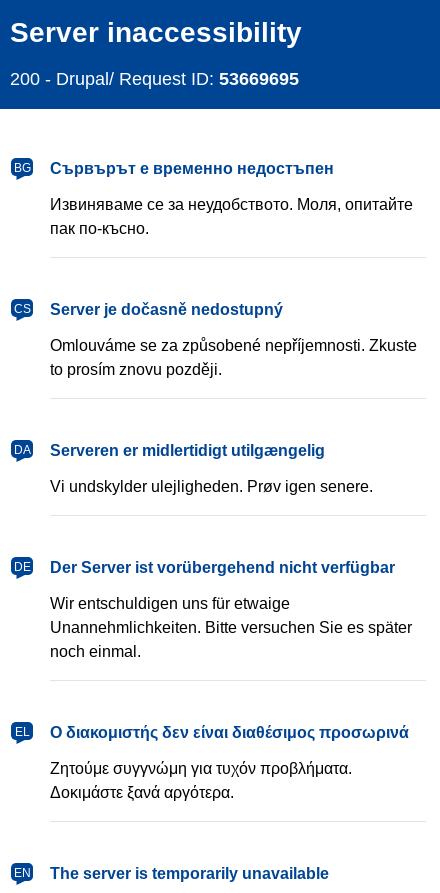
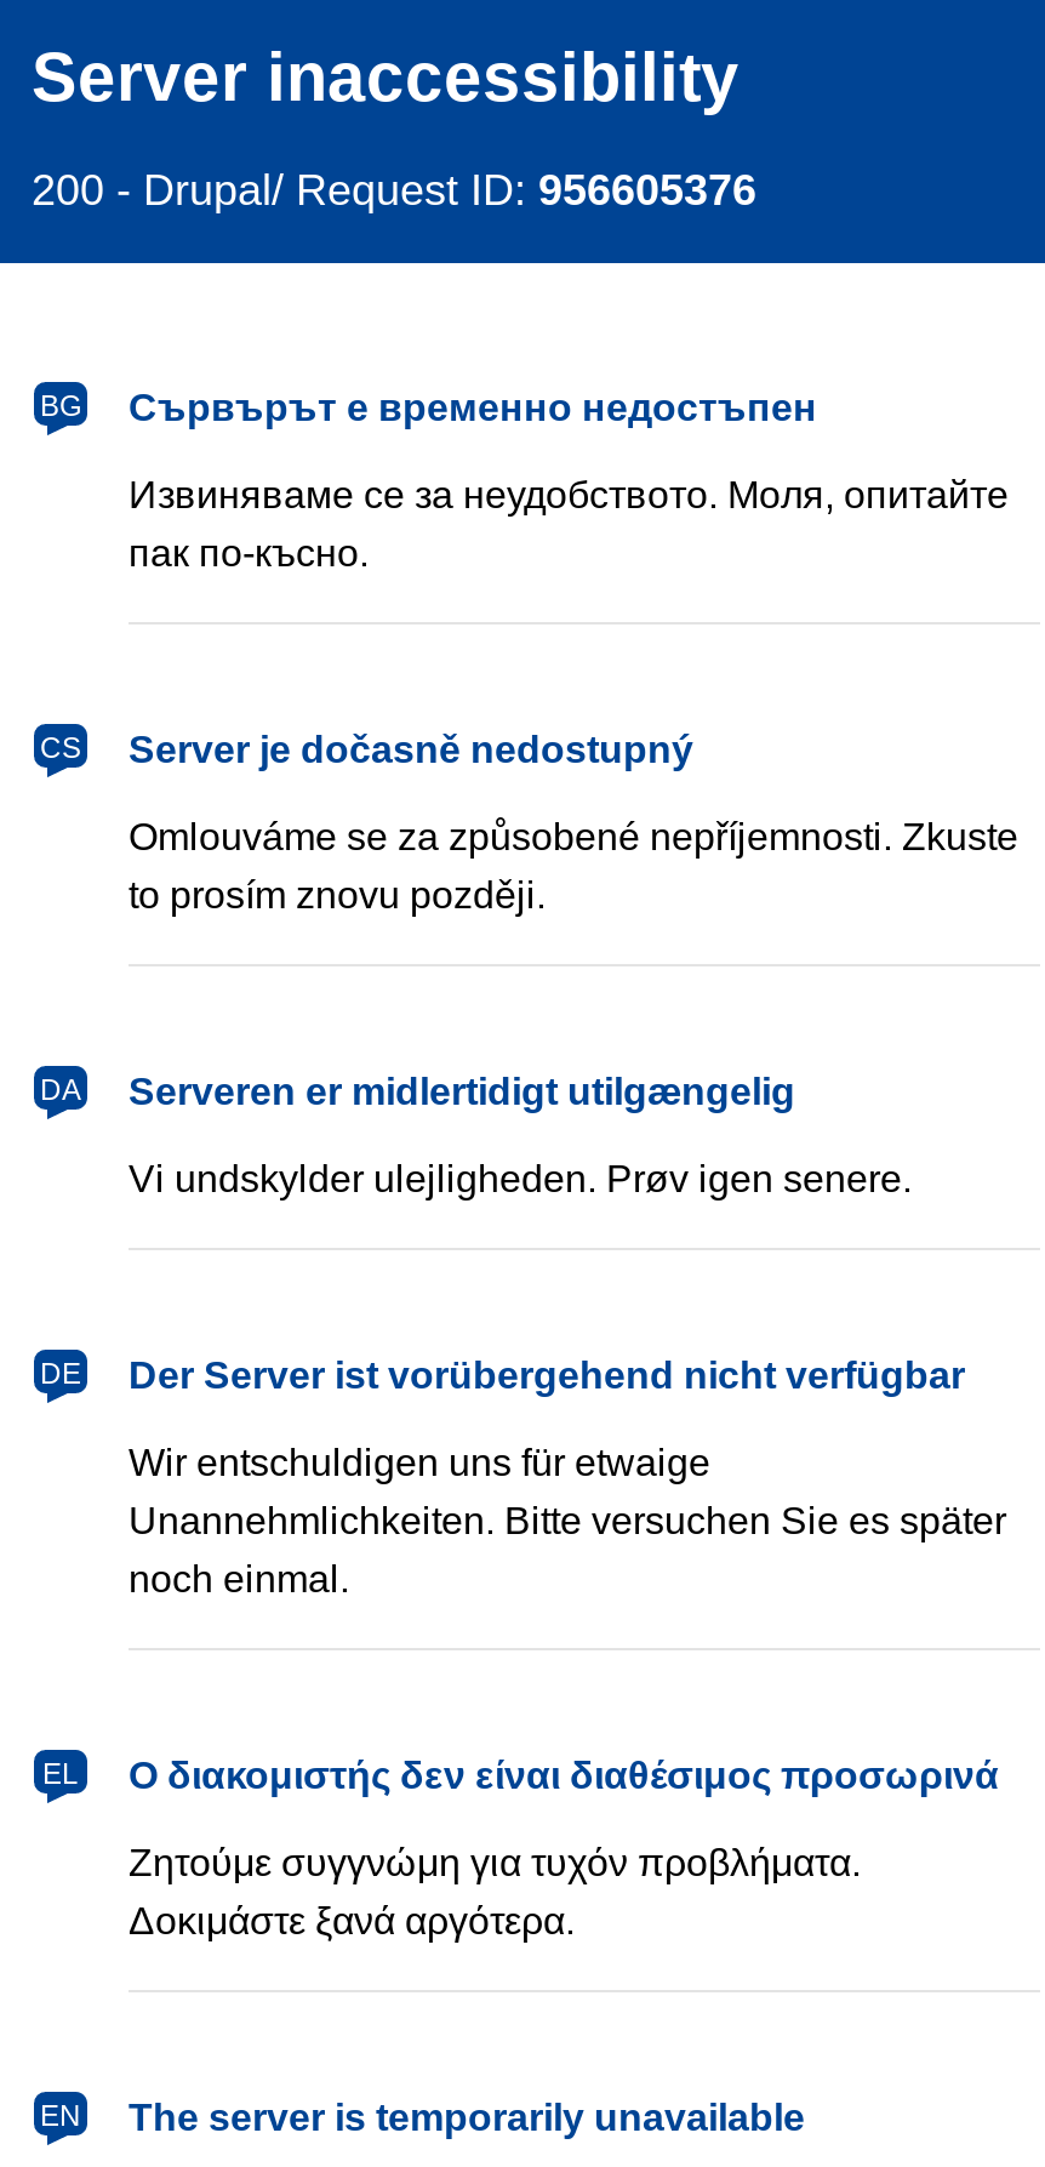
[10,69,299,89] 200 - Drupal/ Request ID: 53669695 -> [32,166,756,215] 200 - Drupal/ Request ID: 956605376

